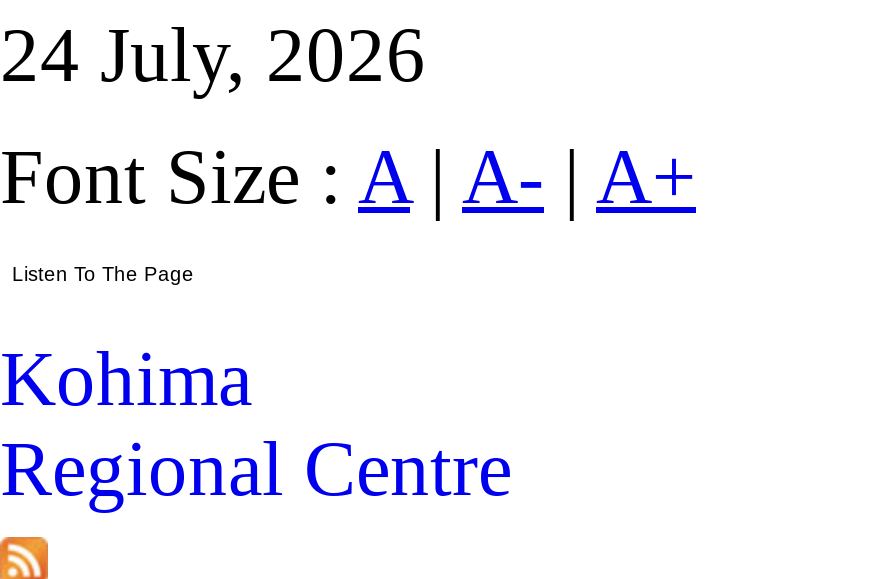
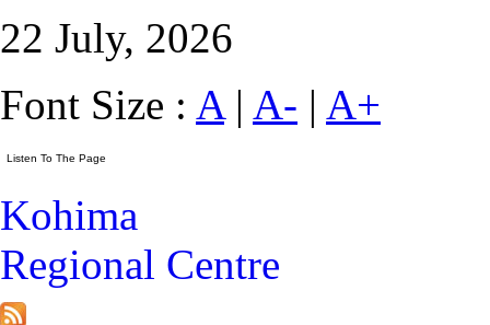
[0,11,426,97] 24 July, 2026 -> [0,14,233,61] 22 July, 2026

